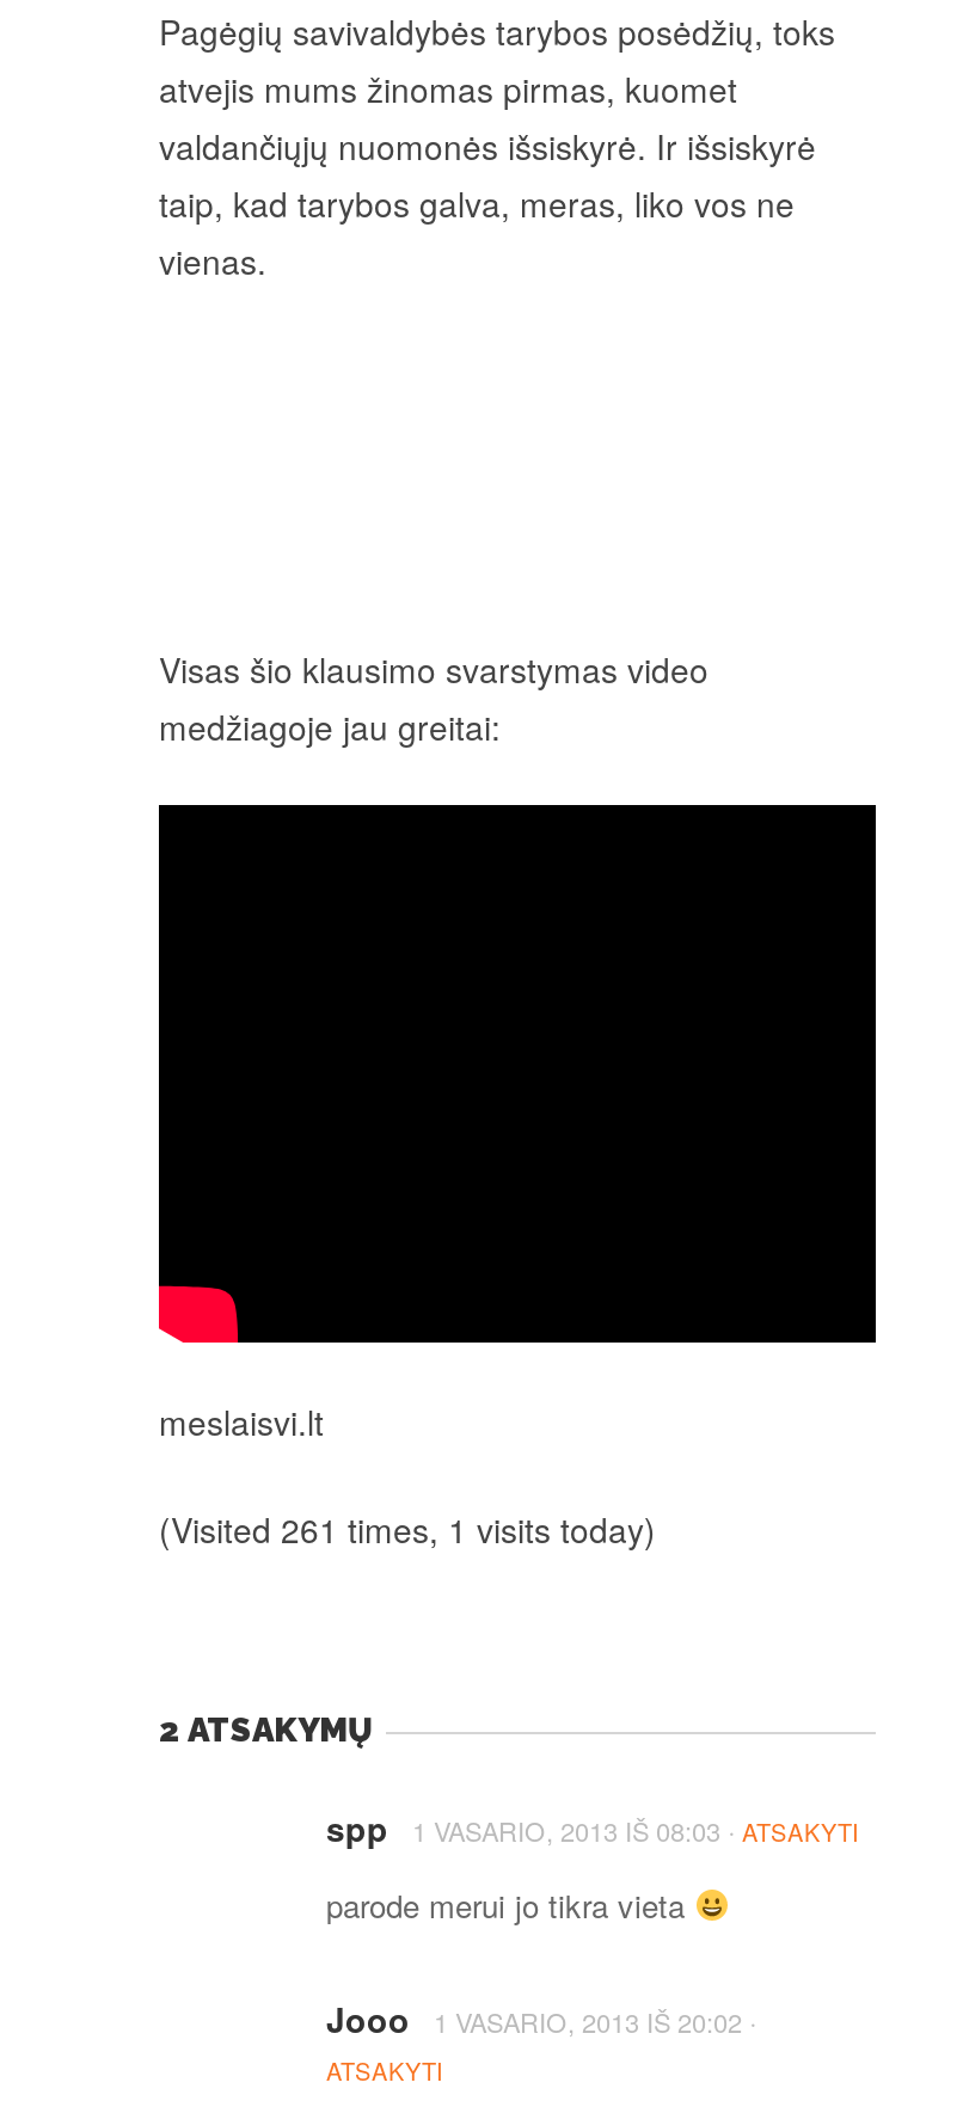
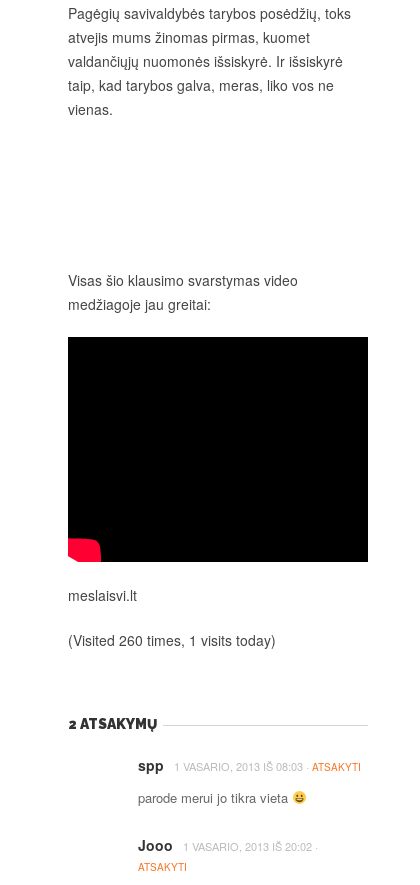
[159,1505,656,1553] (Visited 261 times, 1 visits today) -> [68,630,276,650] (Visited 260 times, 1 visits today)

